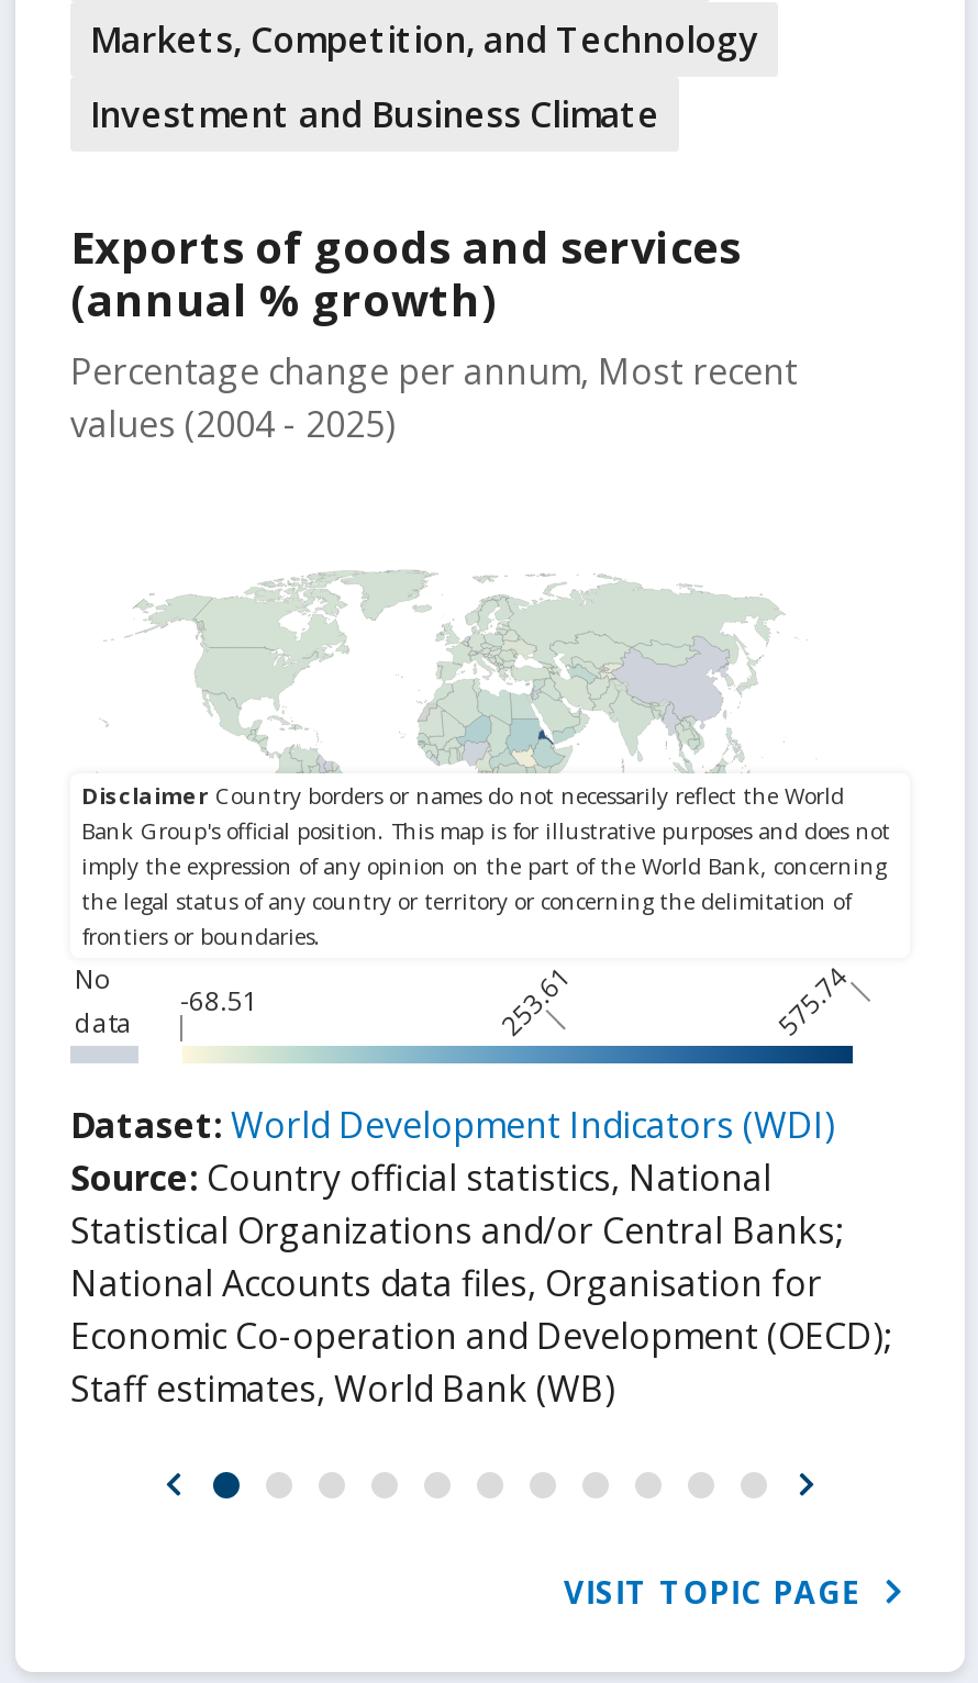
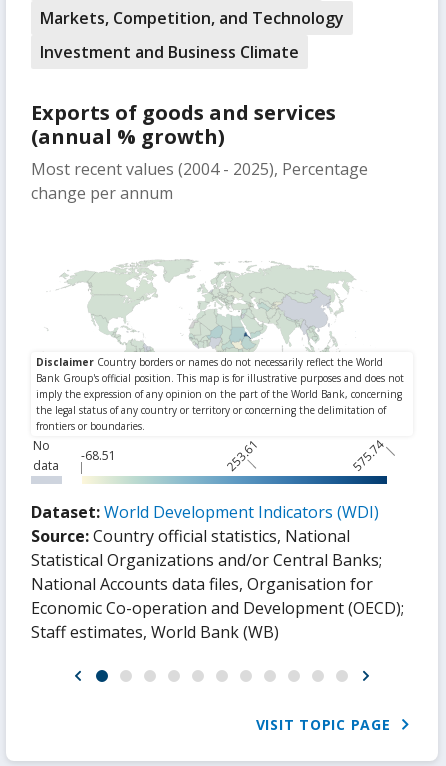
[70,347,798,448] Percentage change per annum, Most recent | values (2004 - 2025) -> [31,158,368,204] Most recent values (2004 - 2025), Percentage | change per annum

